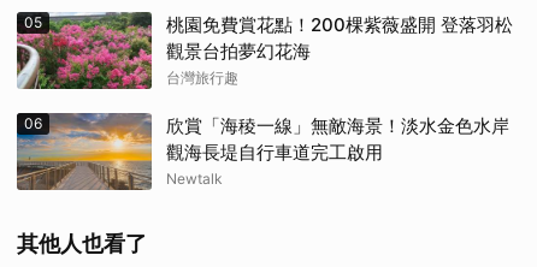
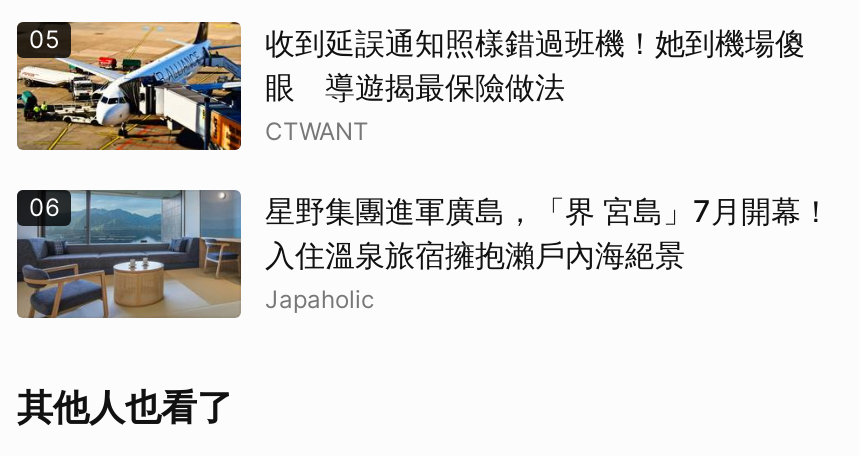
[16,11,513,90] [image] | 桃園免費賞花點！200棵紫薇盛開 登落羽松 | 觀景台拍夢幻花海 | 台灣旅行趣 -> [15,20,805,152] [image] | 收到延誤通知照樣錯過班機！她到機場傻 | 眼 導遊揭最保險做法 | CTWANT
[16,113,509,191] [image] | 欣賞「海稜一線」無敵海景！淡水金色水岸 | 觀海長堤自行車道完工啟用 | Newtalk -> [15,190,831,320] [image] | 星野集團進軍廣島，「界 宮島」7月開幕！ | 入住溫泉旅宿擁抱瀨戶內海絕景 | Japaholic

